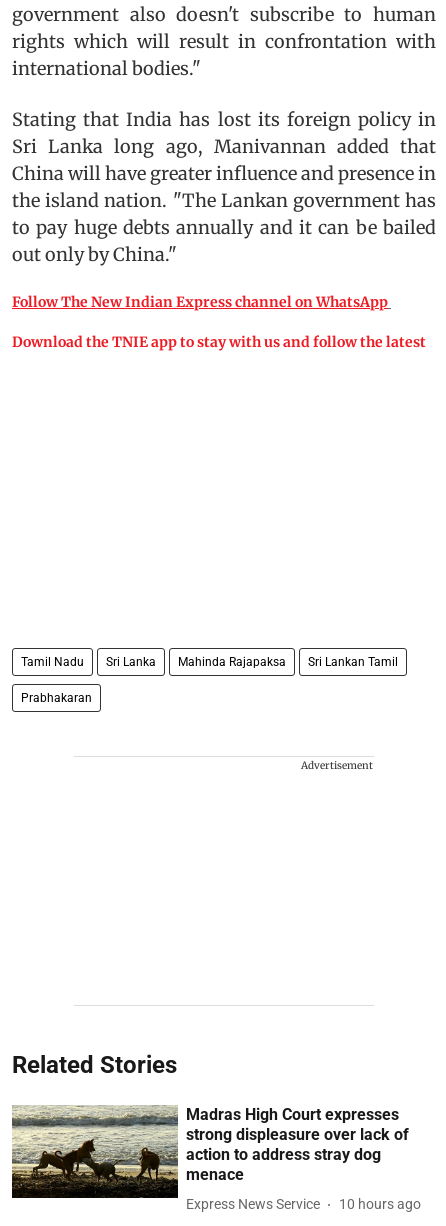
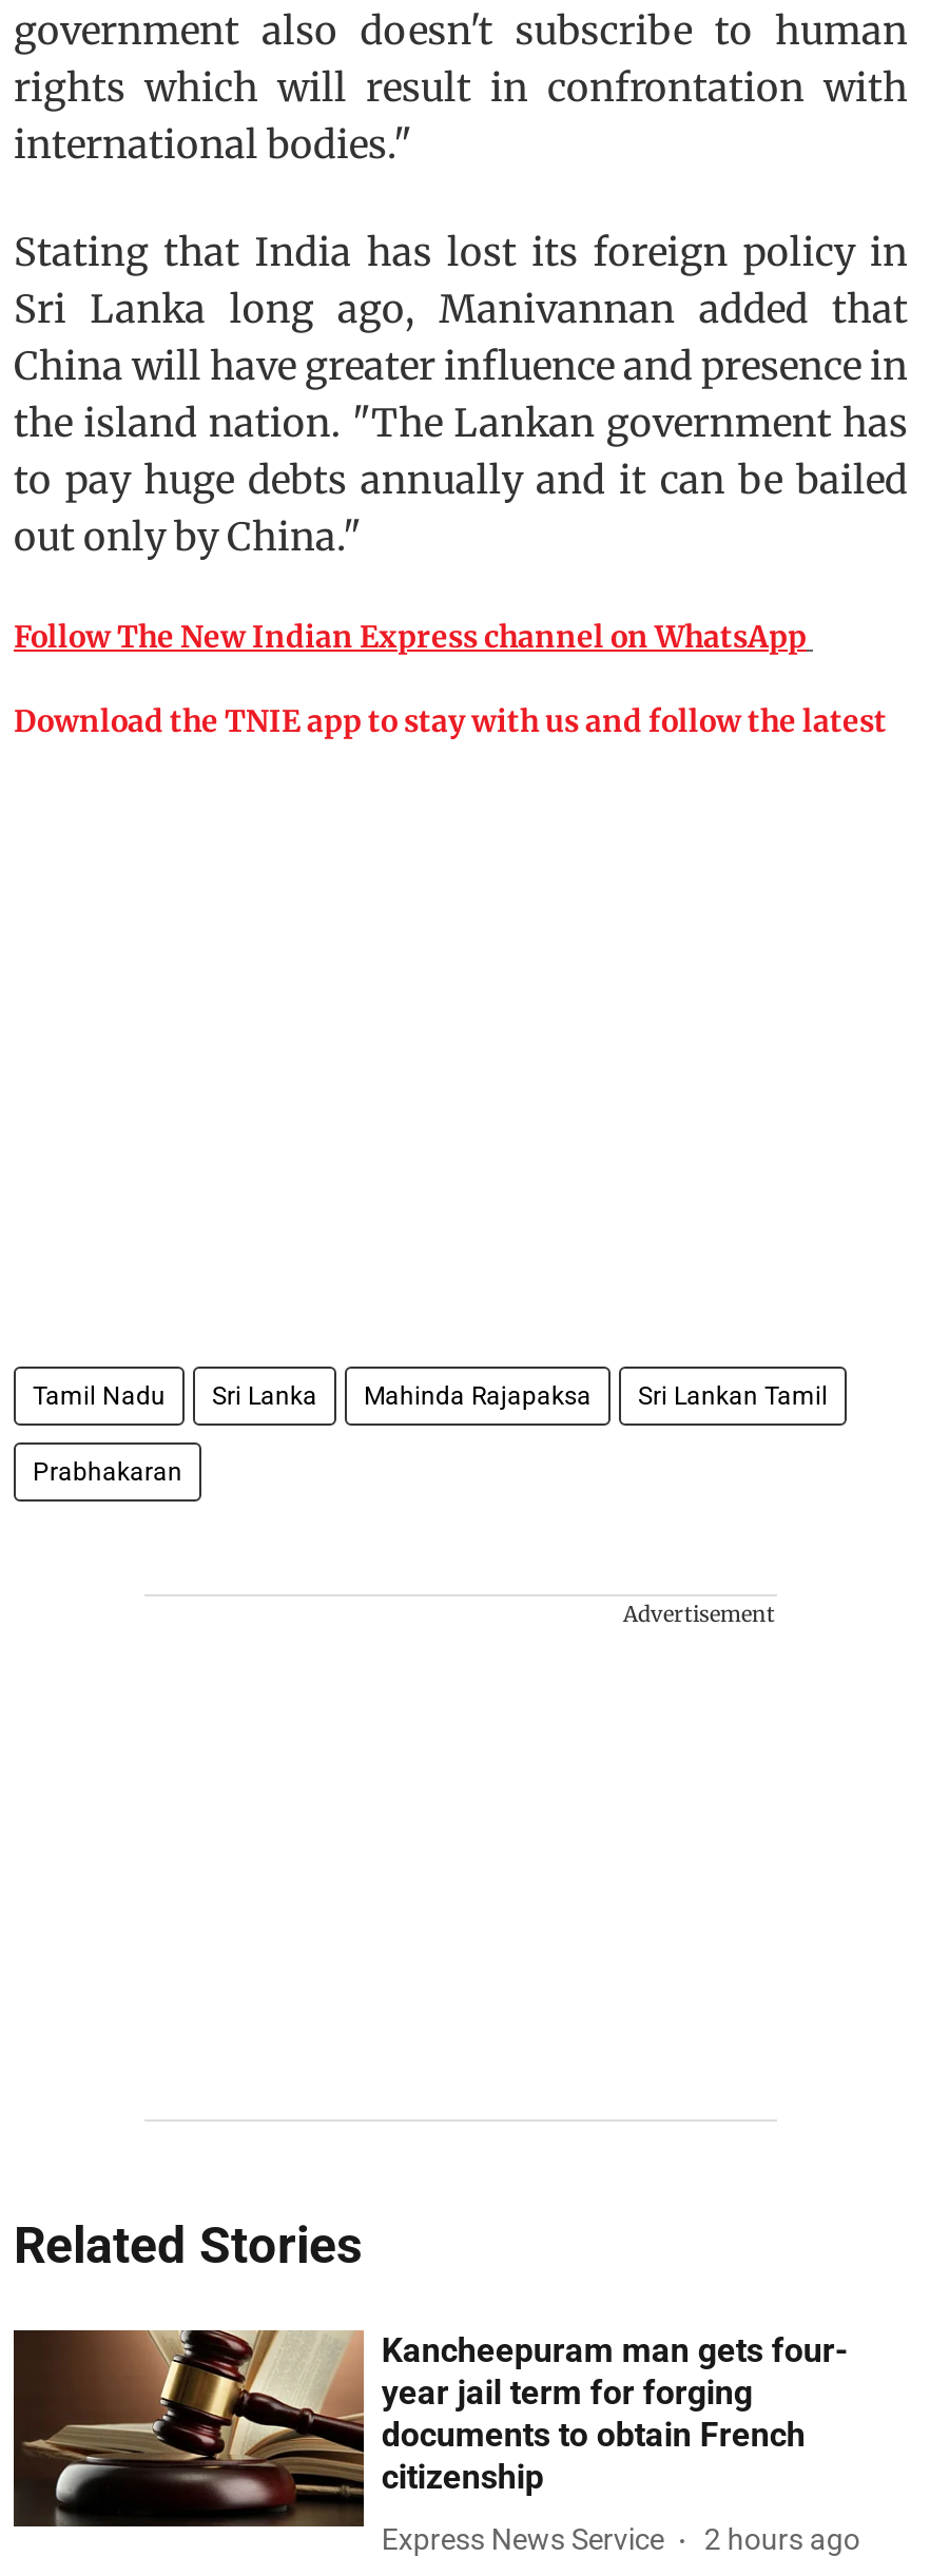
[11,1104,409,1199] [image] | Madras High Court expresses | strong displeasure over lack of | action to address stray dog | menace -> [12,2328,848,2526] [image] | Kancheepuram man gets four- | year jail term for forging | documents to obtain French | citizenship
[186,1196,421,1212] Express News Service 10 hours ago -> [381,2522,860,2556] Express News Service 2 hours ago

